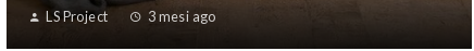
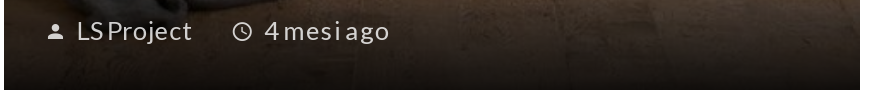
[148,7,216,25] 3 mesi ago -> [264,13,390,45] 4 mesi ago

